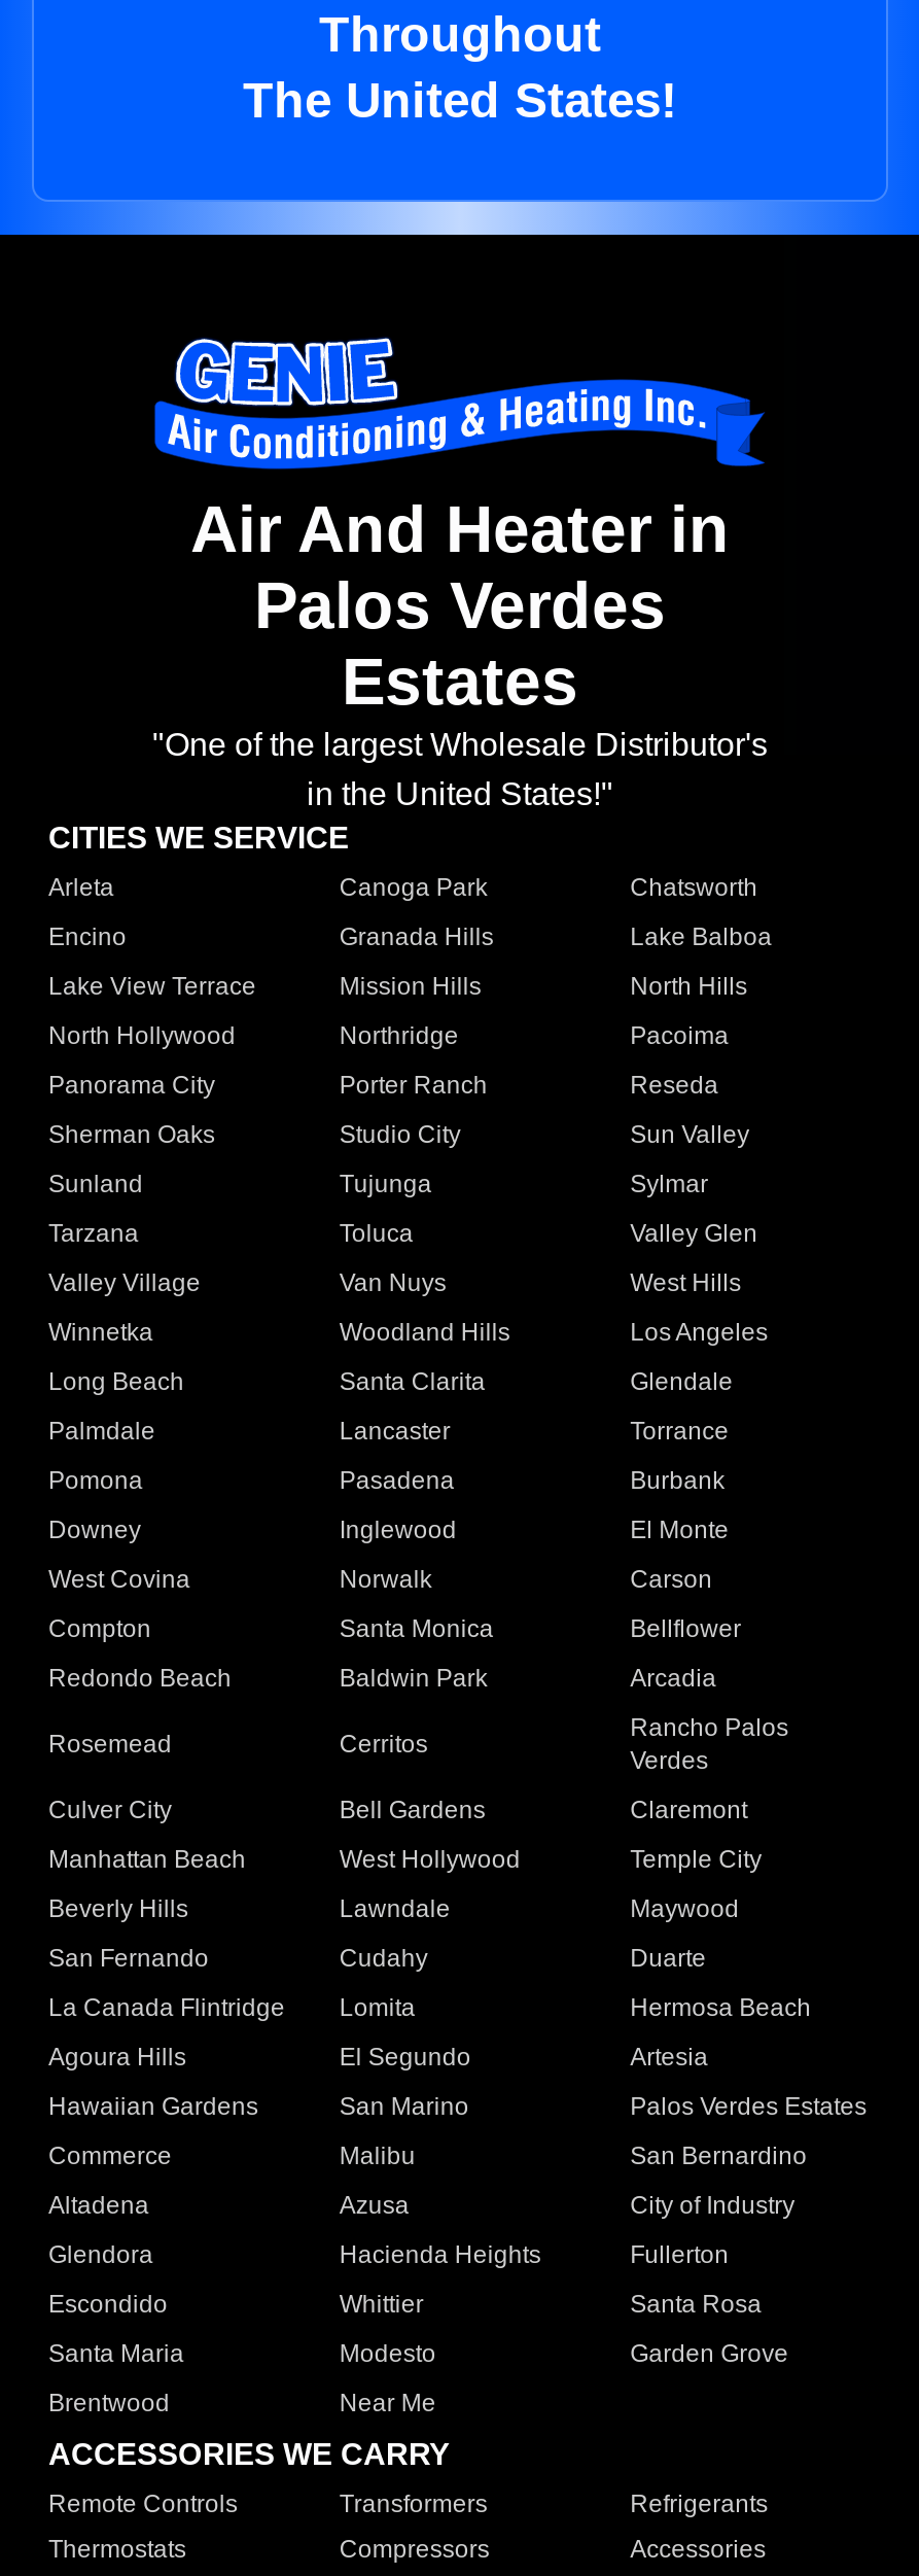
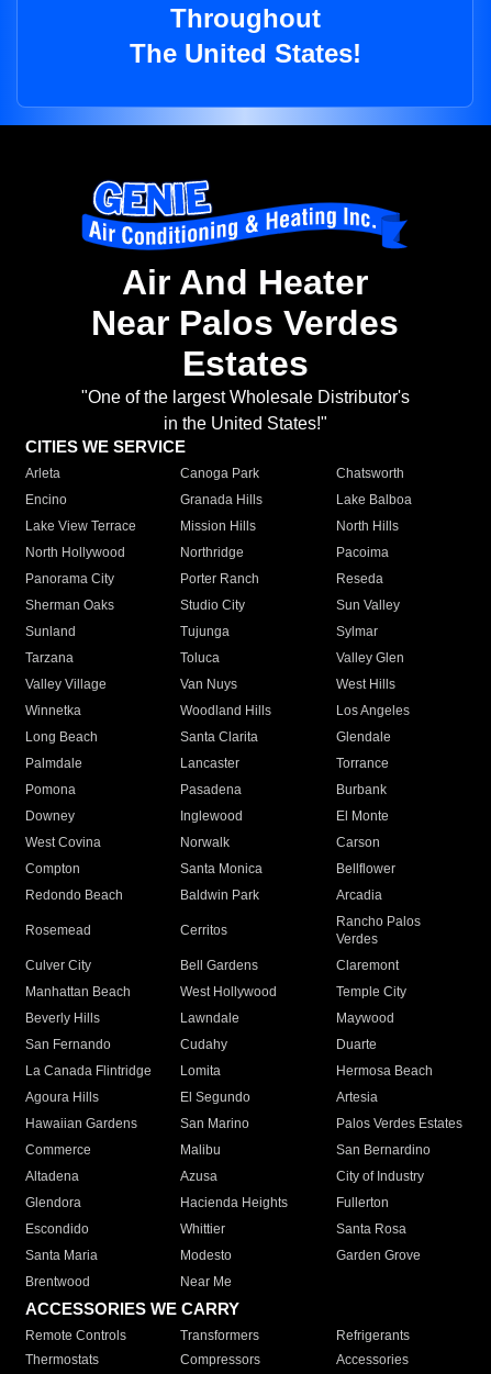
[190,493,730,643] Air And Heater in | Palos Verdes -> [91,263,399,343] Air And Heater | Near Palos Verdes

